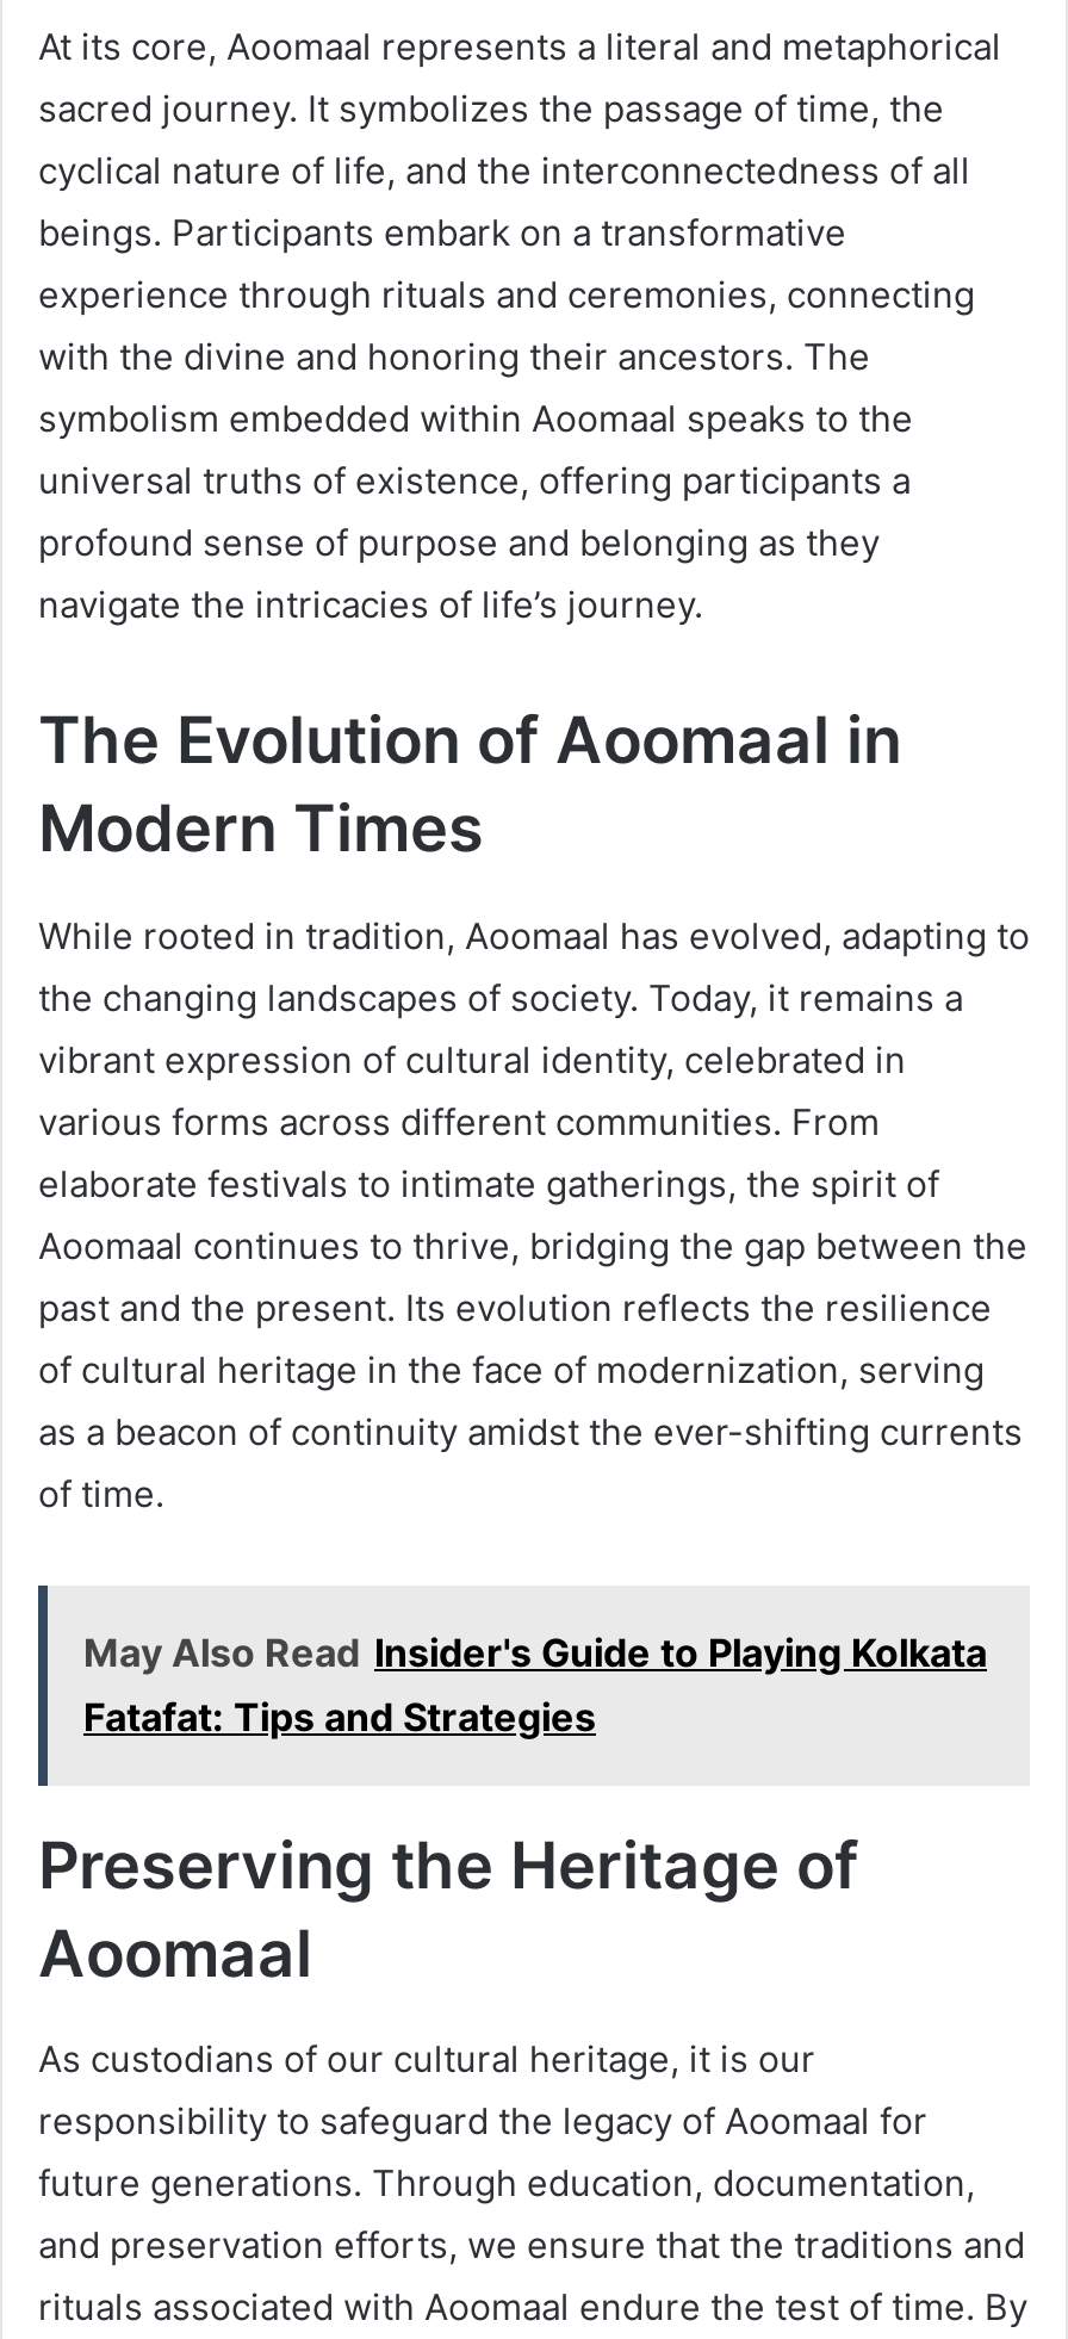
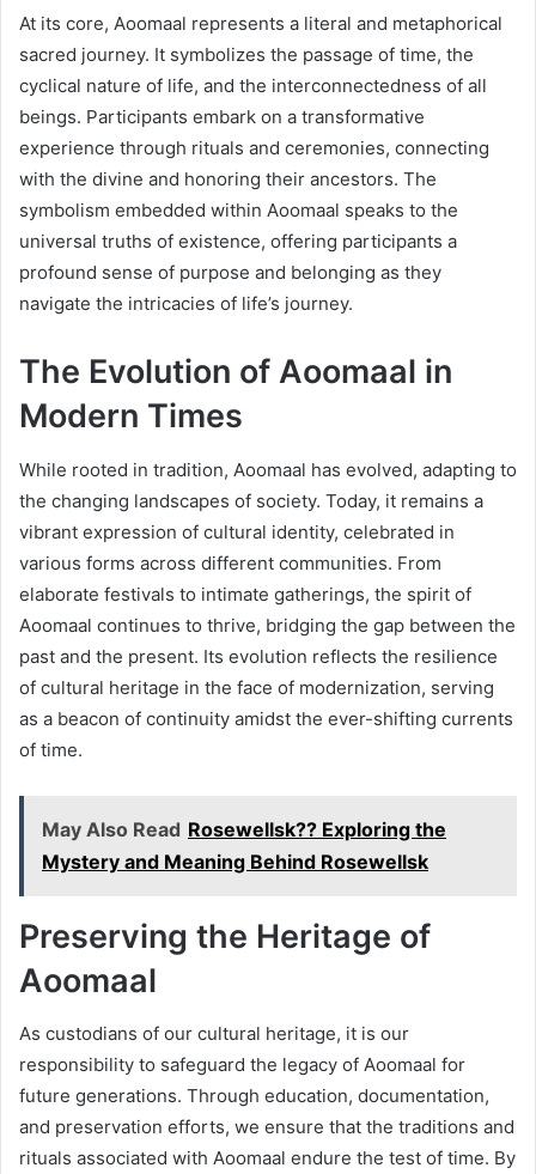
[83,1628,987,1740] May Also Read Insider's Guide to Playing Kolkata | Fatafat: Tips and Strategies -> [42,817,446,873] May Also Read Rosewellsk?? Exploring the | Mystery and Meaning Behind Rosewellsk

